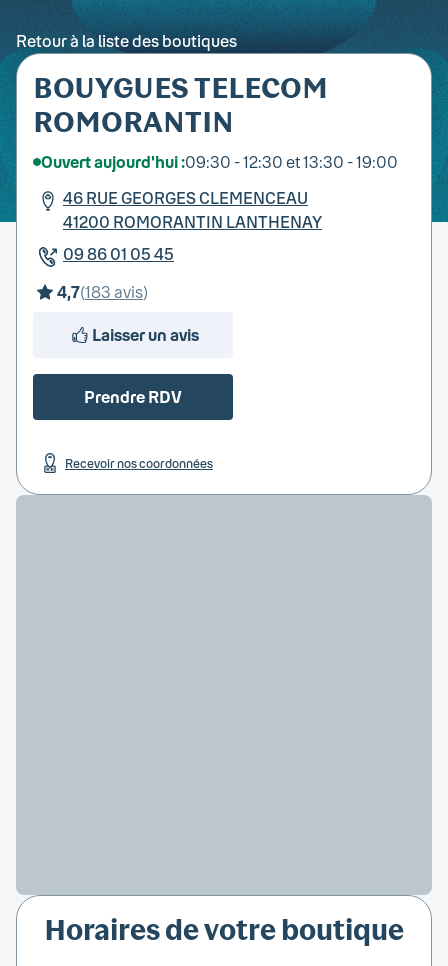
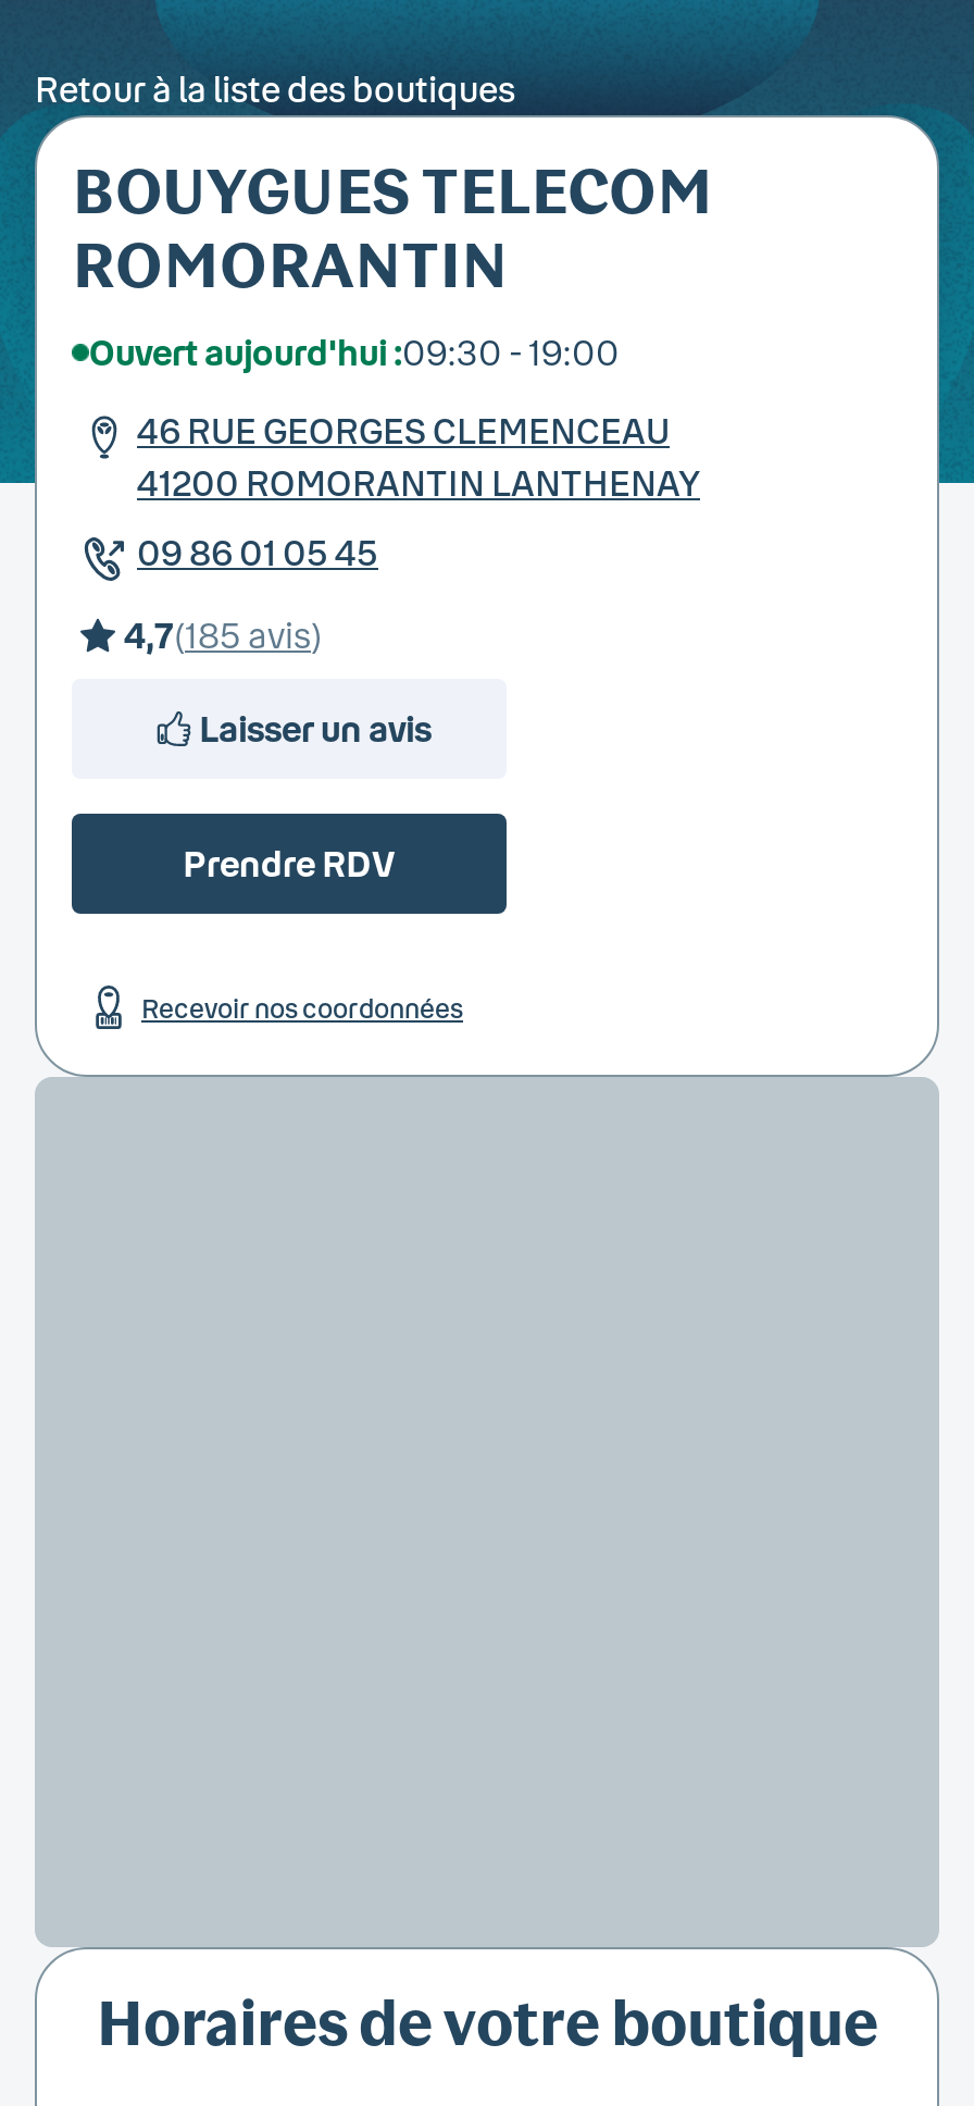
[41,152,398,171] Ouvert aujourd'hui : 09:30 - 12:30 et13:30 - 19:00 -> [89,331,620,372] Ouvert aujourd'hui : 09:30 - 19:00
[57,282,148,301] 4,7(183 avis) -> [124,614,322,655] 4,7(185 avis)

